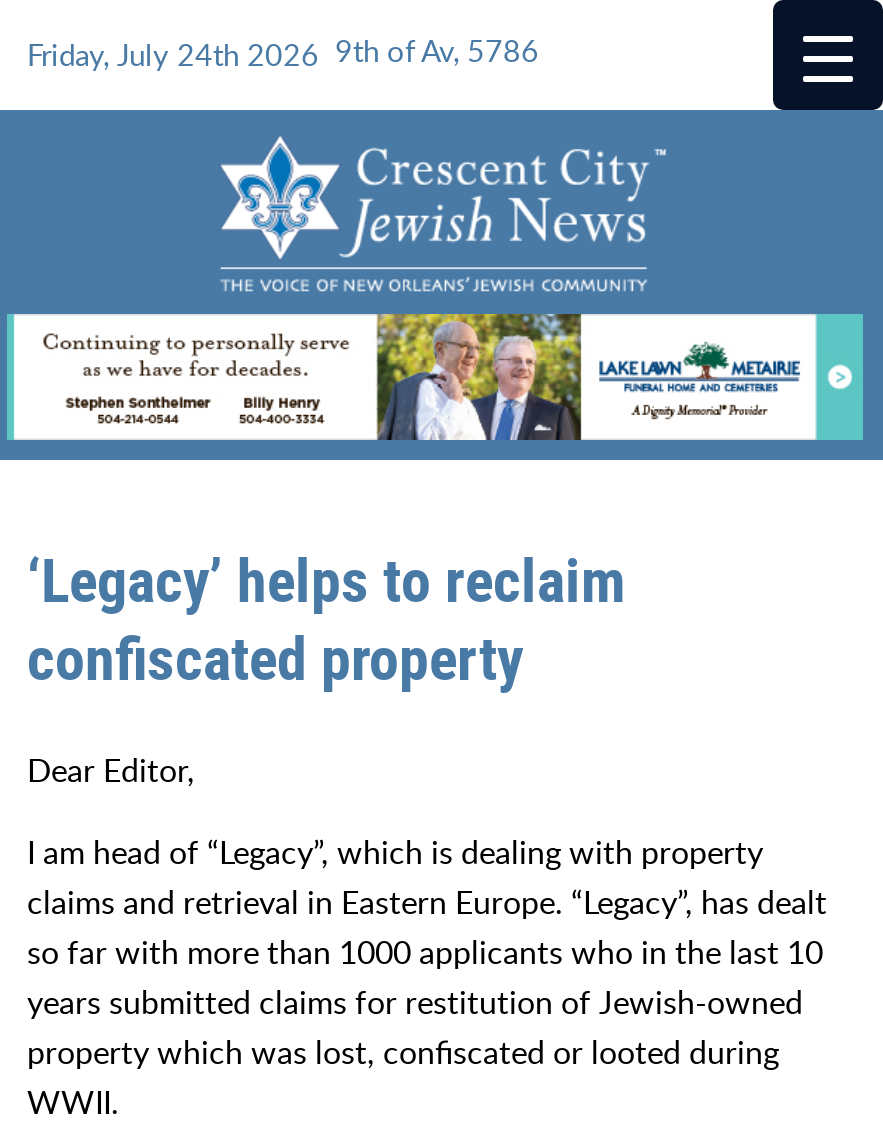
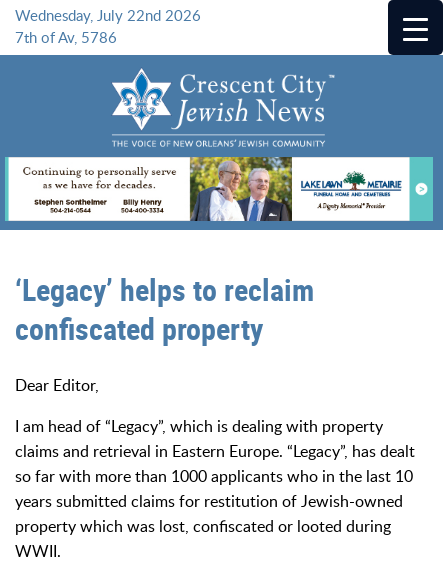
[27,29,539,73] Friday, July 24th 2026 9th of Av, 5786 -> [15,5,209,47] Wednesday, July 22nd 2026 | 7th of Av, 5786

